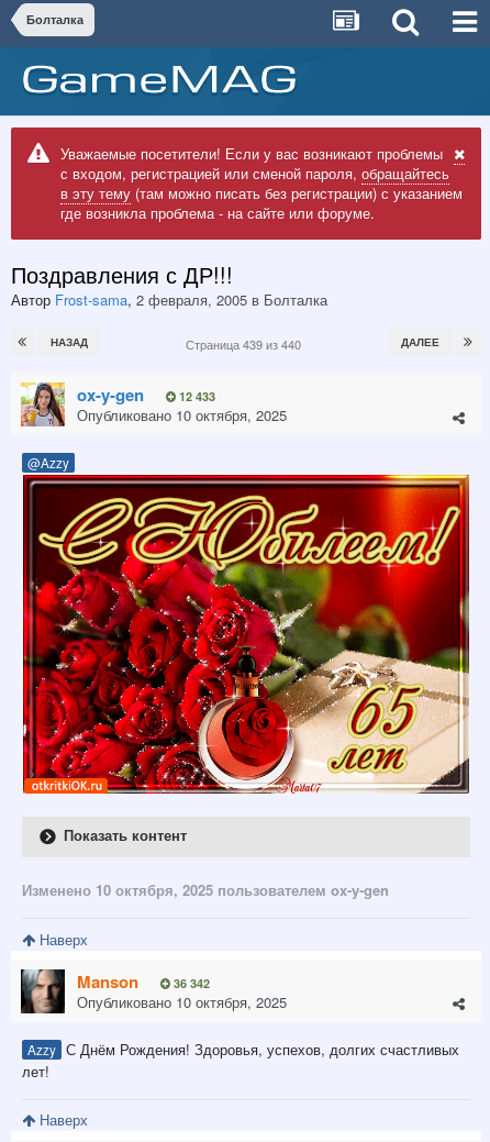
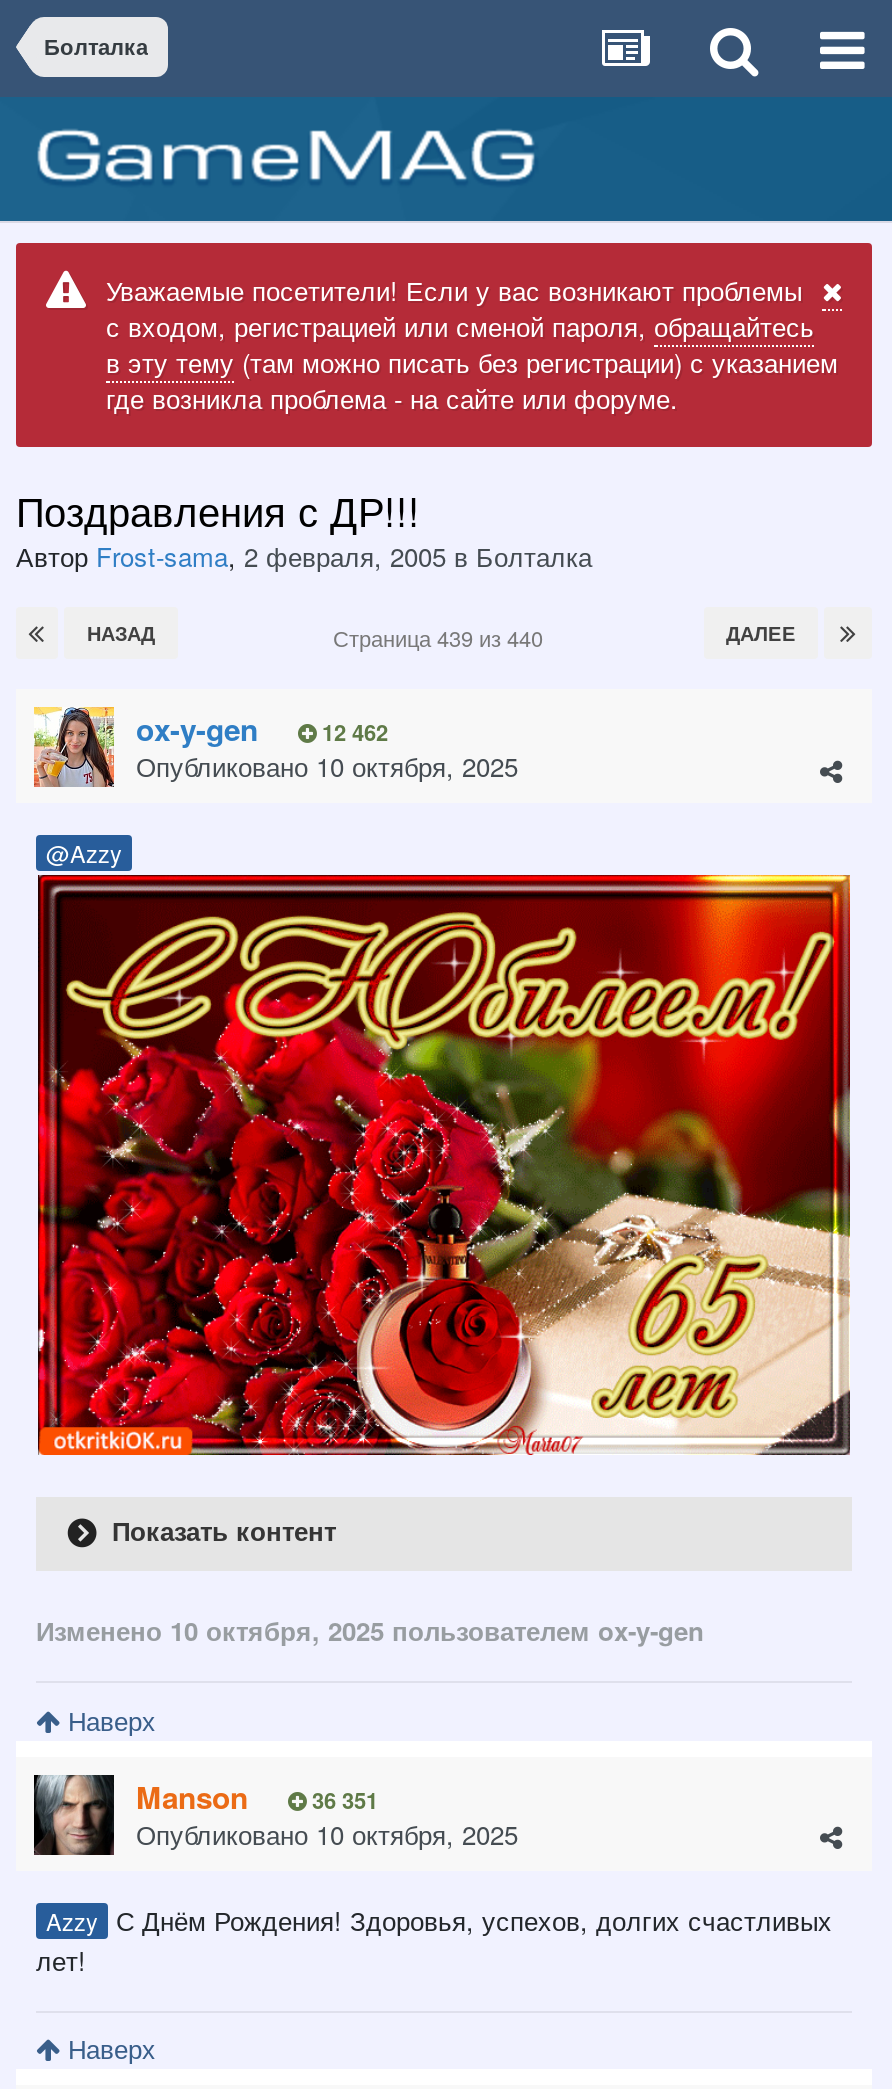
[77,382,215,407] ox-y-gen 12 433 -> [136,707,388,751] ox-y-gen 12 462
[77,969,210,993] Manson 36 342 -> [136,1774,378,1818] Manson 36 351

